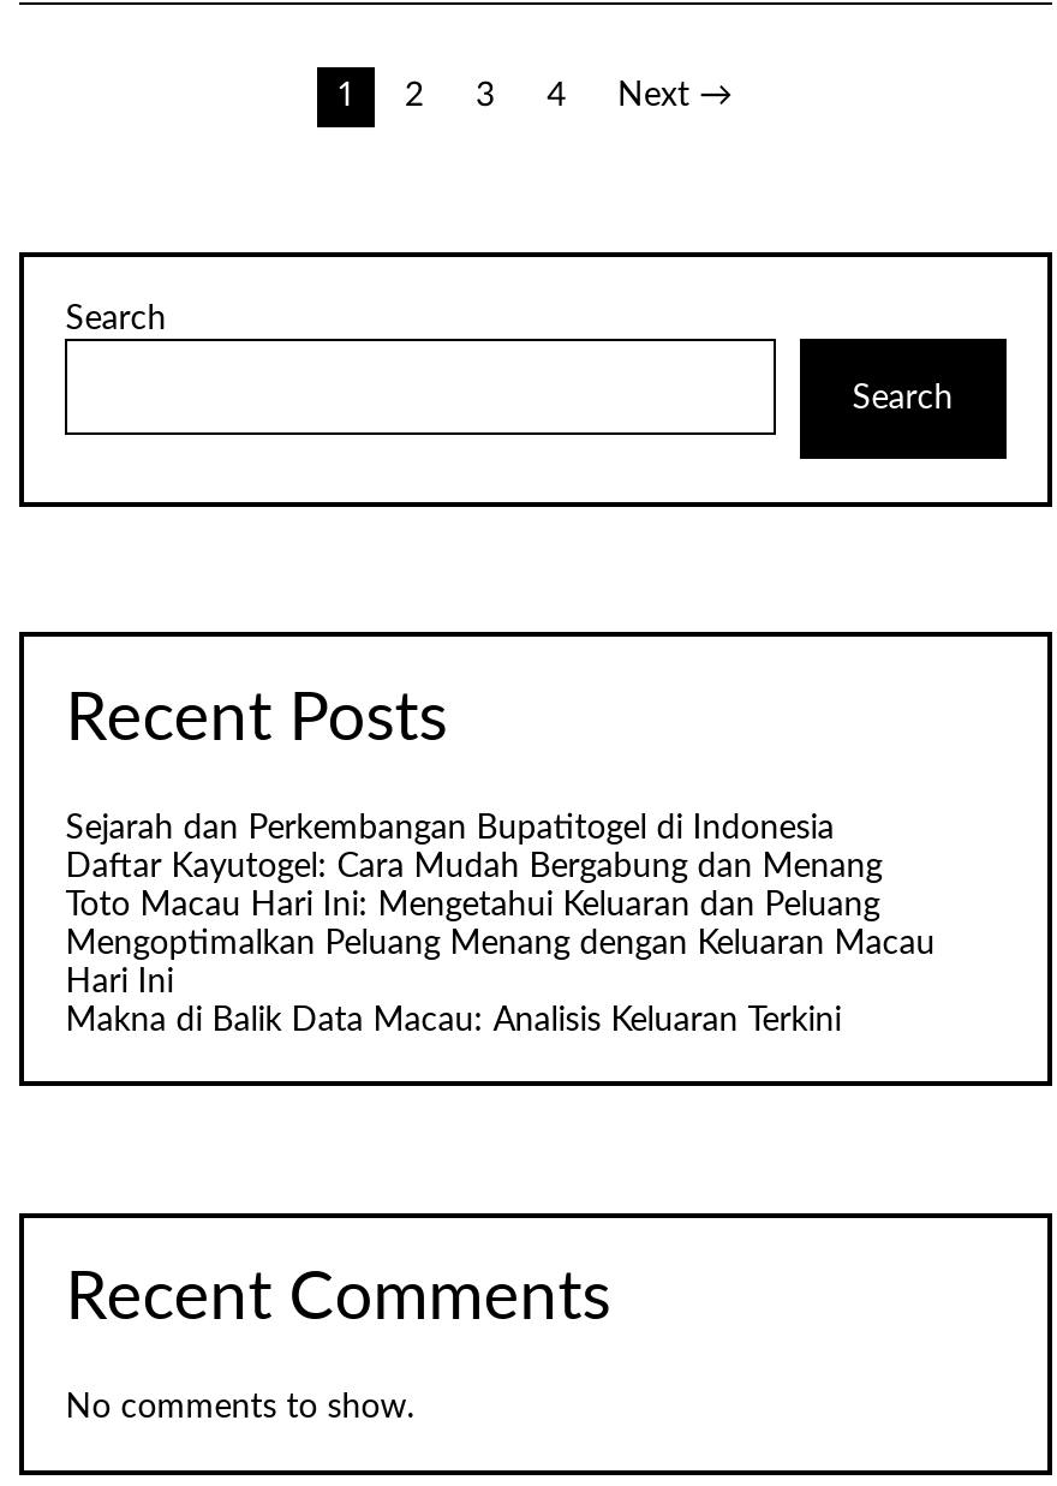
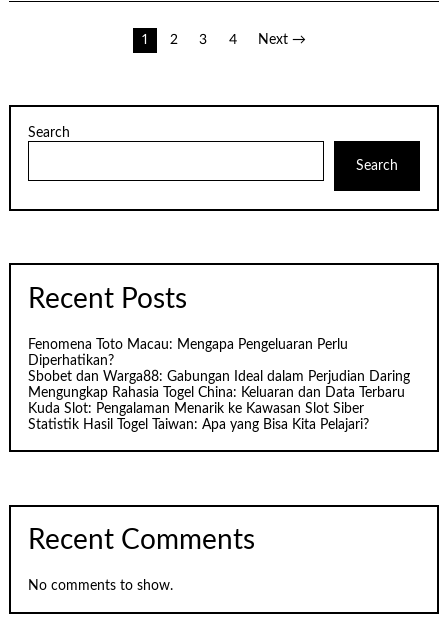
[65,812,935,1037] Sejarah dan Perkembangan Bupatitogel di Indonesia | Daftar Kayutogel: Cara Mudah Bergabung dan Menang | Toto Macau Hari Ini: Mengetahui Keluaran dan Peluang | Mengoptimalkan Peluang Menang dengan Keluaran Macau | Hari Ini | Makna di Balik Data Macau: Analisis Keluaran Terkini -> [28,338,410,432] Fenomena Toto Macau: Mengapa Pengeluaran Perlu | Diperhatikan? | Sbobet dan Warga88: Gabungan Ideal dalam Perjudian Daring | Mengungkap Rahasia Togel China: Keluaran dan Data Terbaru | Kuda Slot: Pengalaman Menarik ke Kawasan Slot Siber | Statistik Hasil Togel Taiwan: Apa yang Bisa Kita Pelajari?

